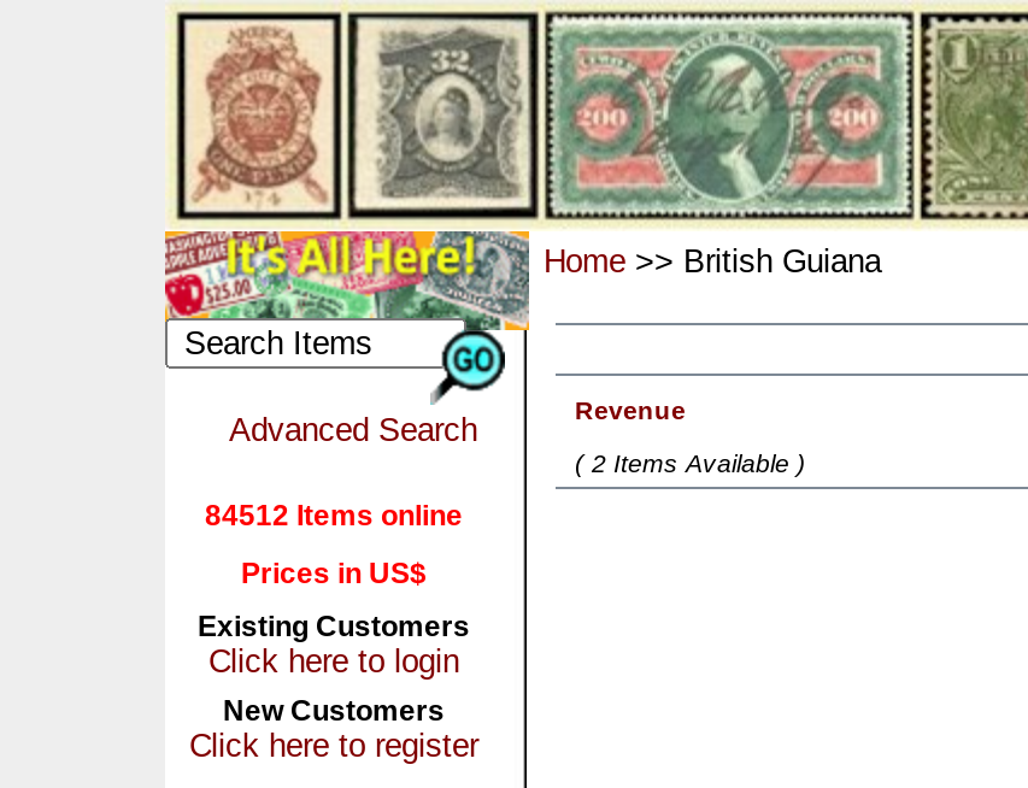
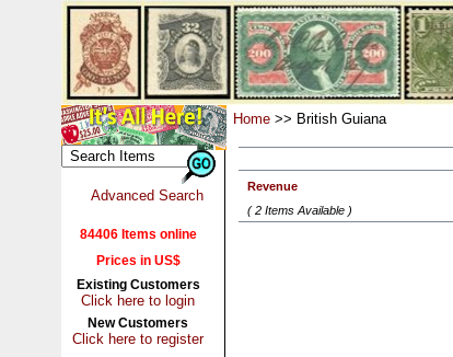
[205,499,463,533] 84512 Items online -> [79,227,196,242] 84406 Items online

